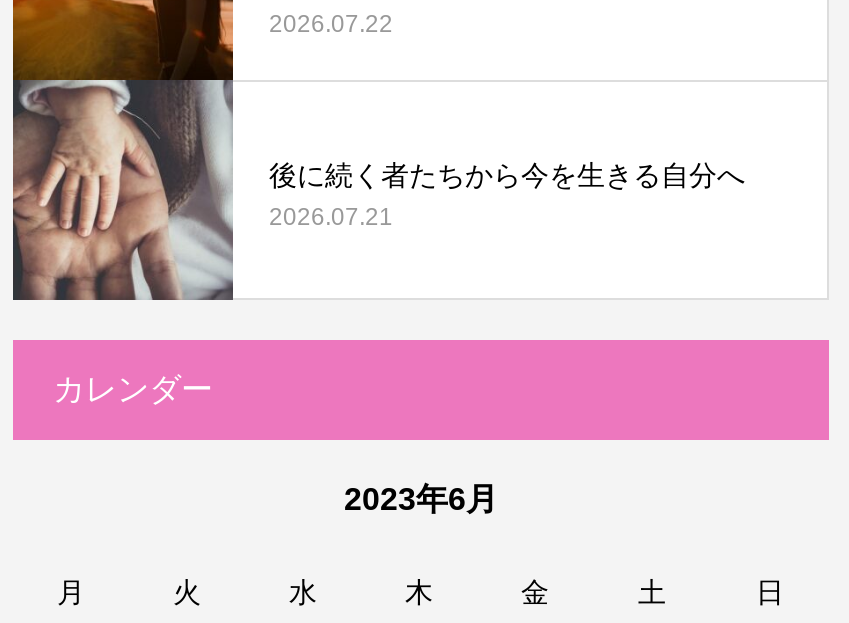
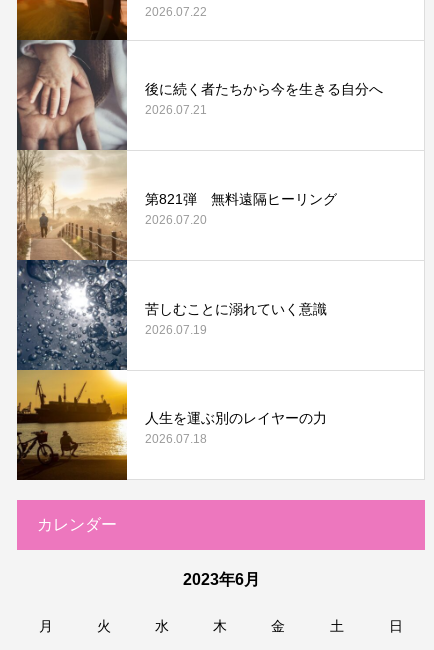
none -> [16,150,337,481] [image] | 第821弾 無料遠隔ヒーリング | 2026.07.20
none -> [145,300,327,336] 苦しむことに溺れていく意識 | 2026.07.19
none -> [145,409,327,445] 人生を運ぶ別のレイヤーの力 | 2026.07.18

